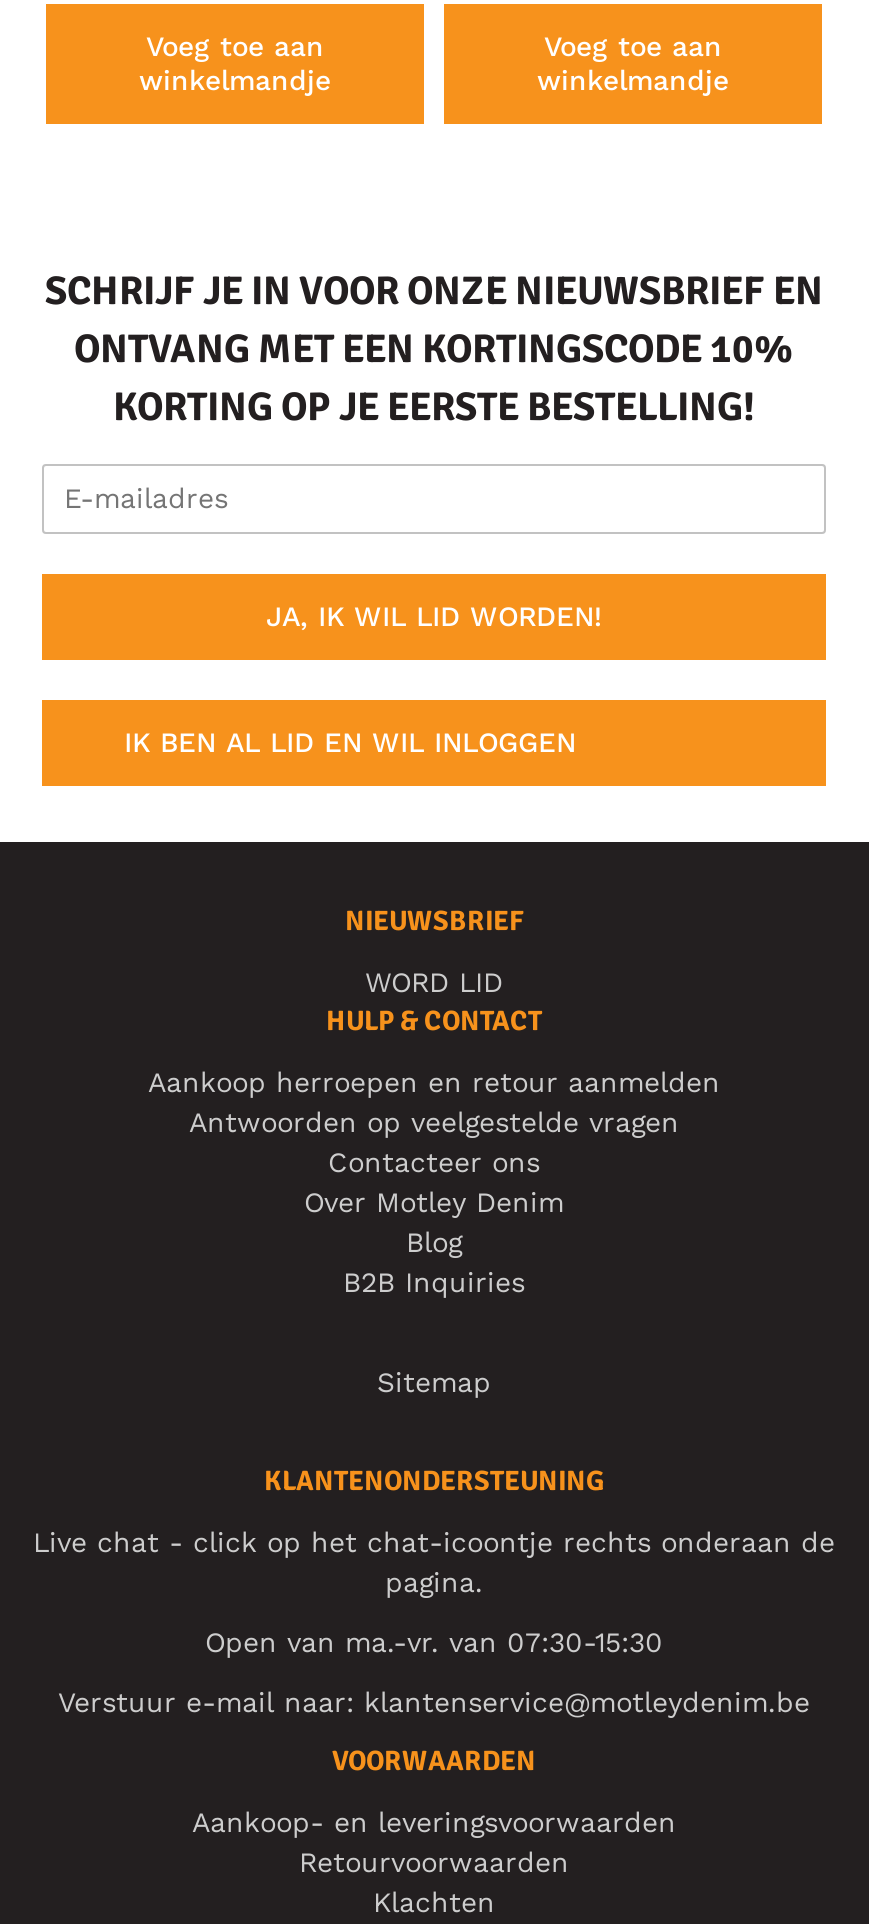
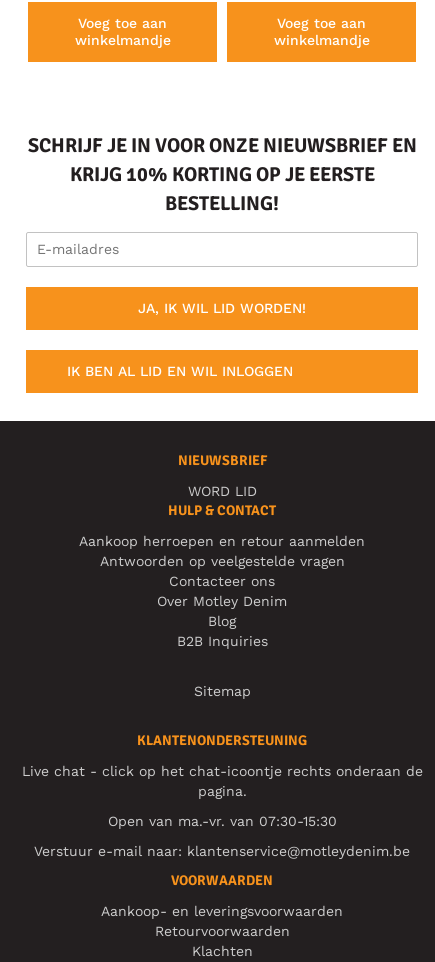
[74,324,794,432] ONTVANG MET EEN KORTINGSCODE 10% | KORTING OP JE EERSTE BESTELLING! -> [69,162,374,216] KRIJG 10% KORTING OP JE EERSTE | BESTELLING!

